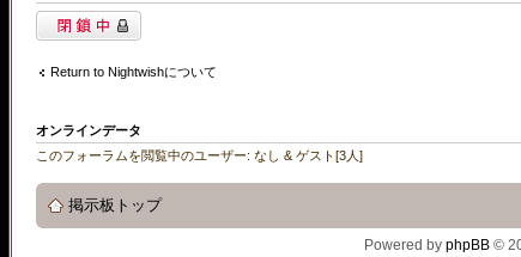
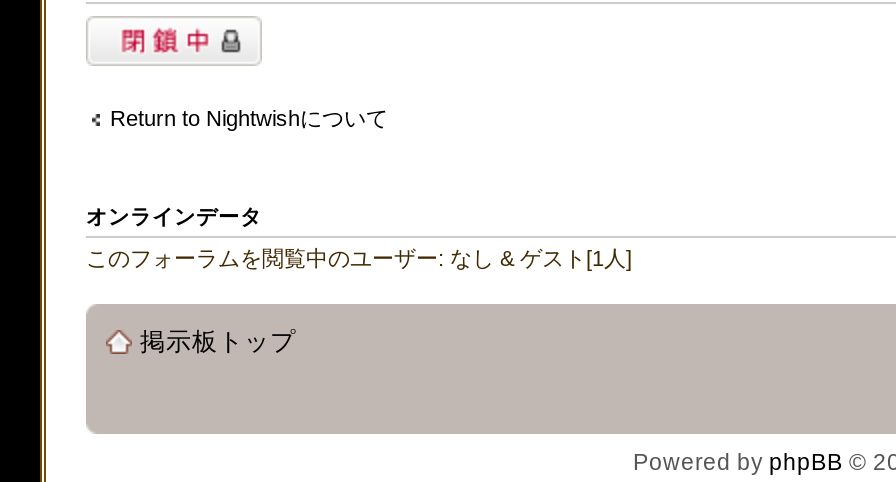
[36,148,363,162] このフォーラムを閲覧中のユーザー: なし & ゲスト[3人] -> [86,245,632,269] このフォーラムを閲覧中のユーザー: なし & ゲスト[1人]

